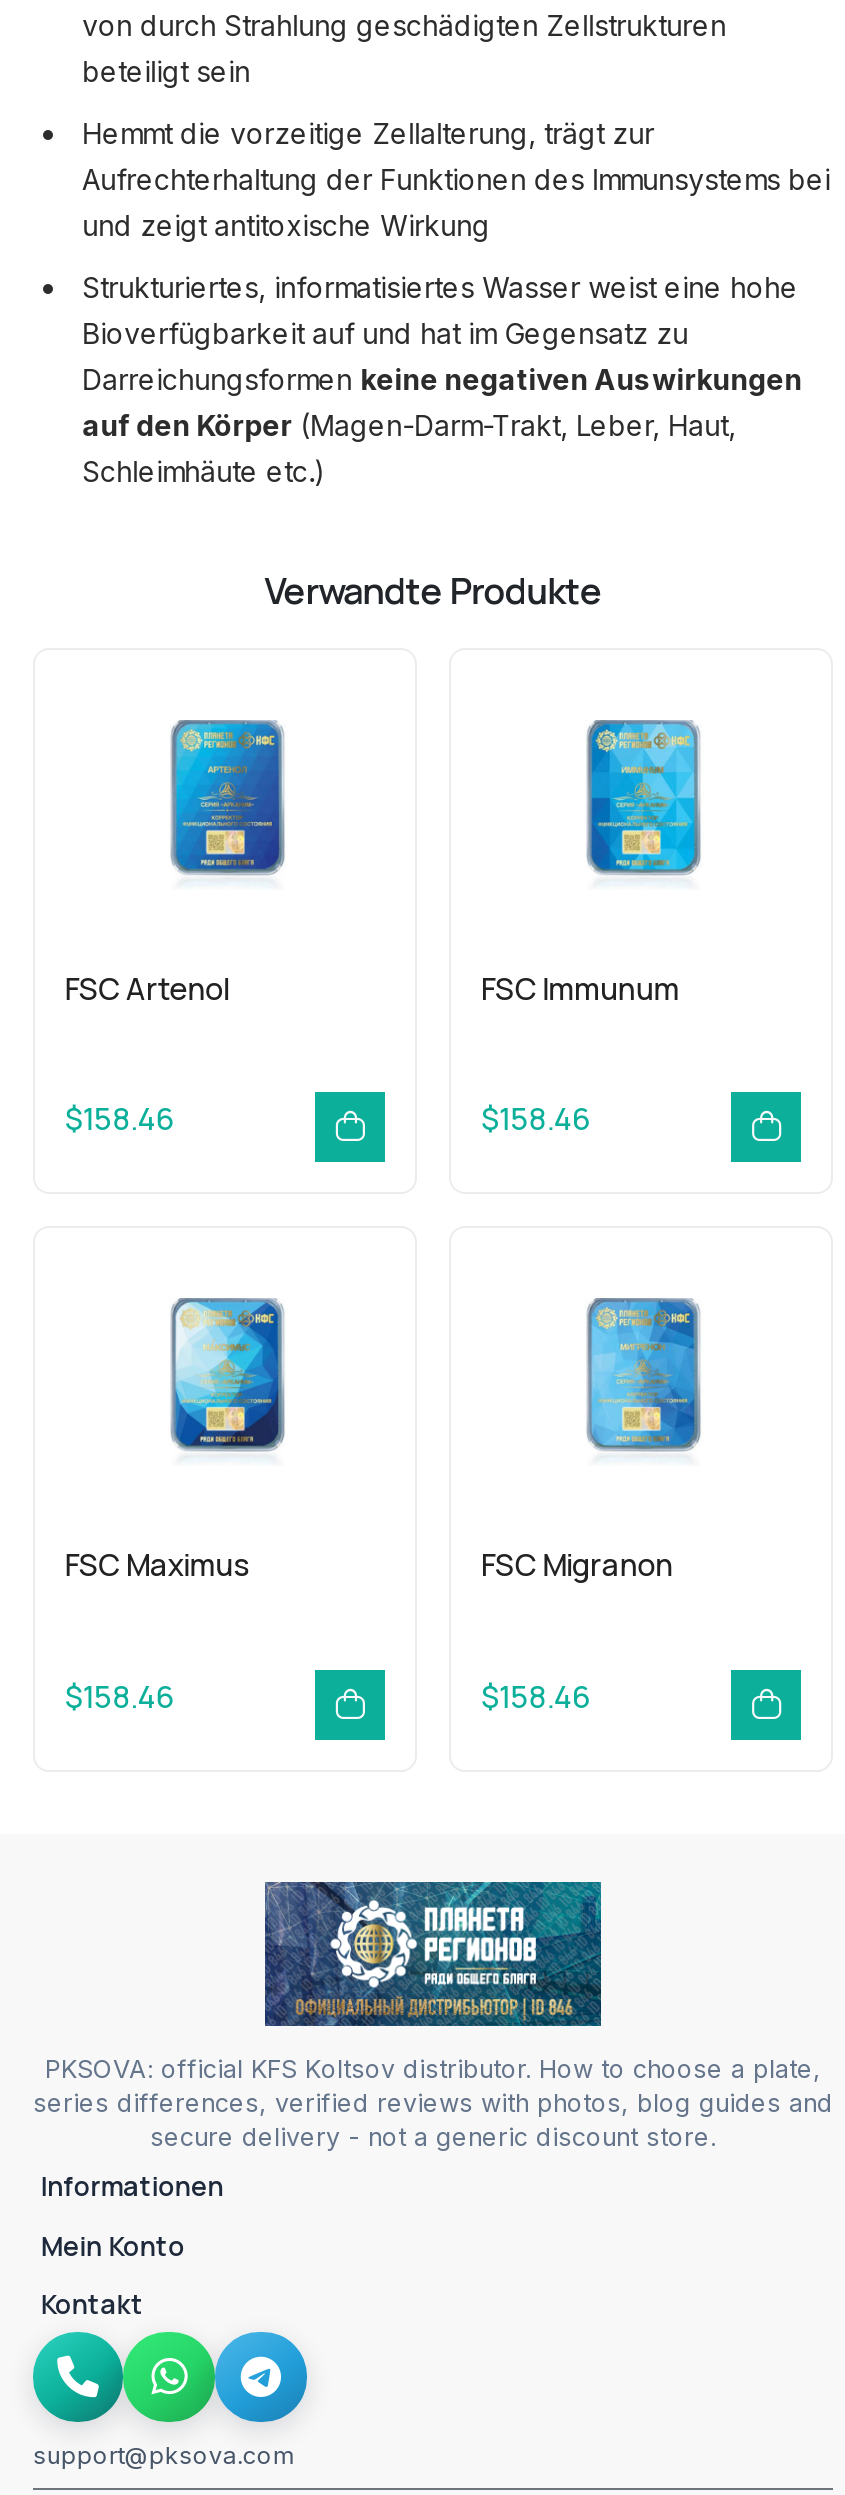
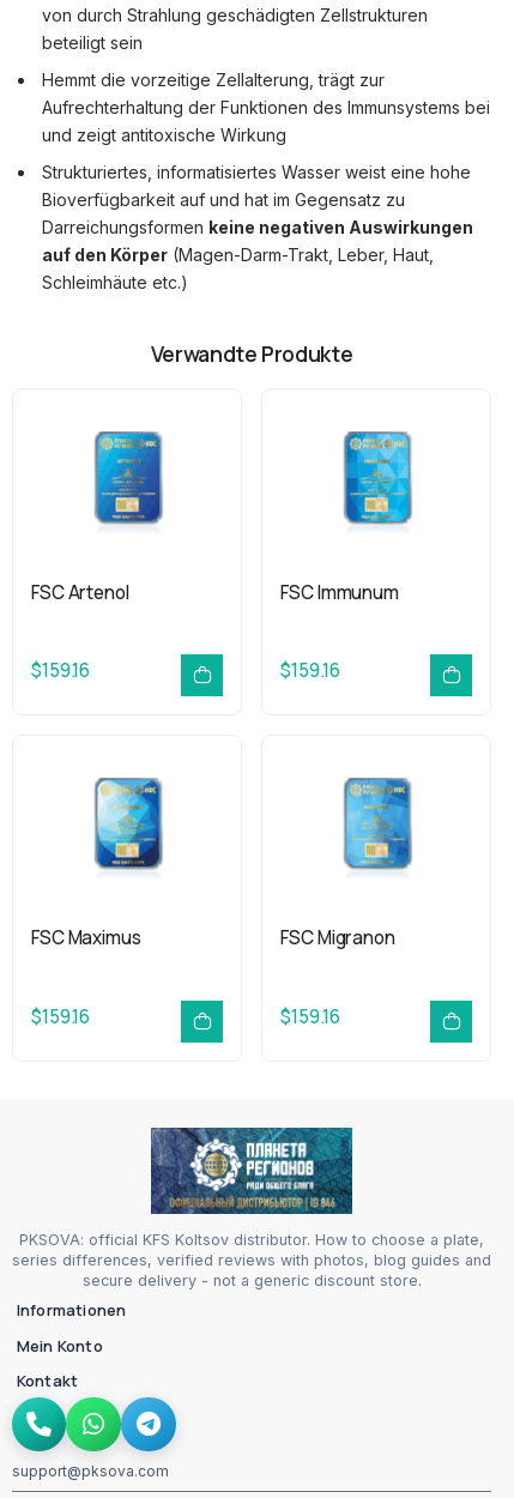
[65,1097,174,1139] $158.46 -> [31,658,90,683] $159.16
[481,1097,590,1139] $158.46 -> [280,658,340,683] $159.16
[65,1675,174,1717] $158.46 -> [31,1004,90,1029] $159.16
[481,1675,590,1717] $158.46 -> [280,1004,340,1029] $159.16

